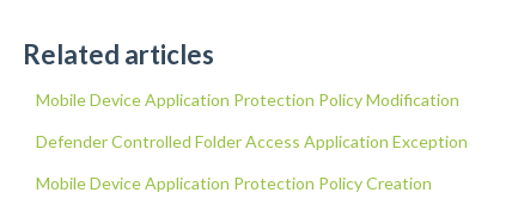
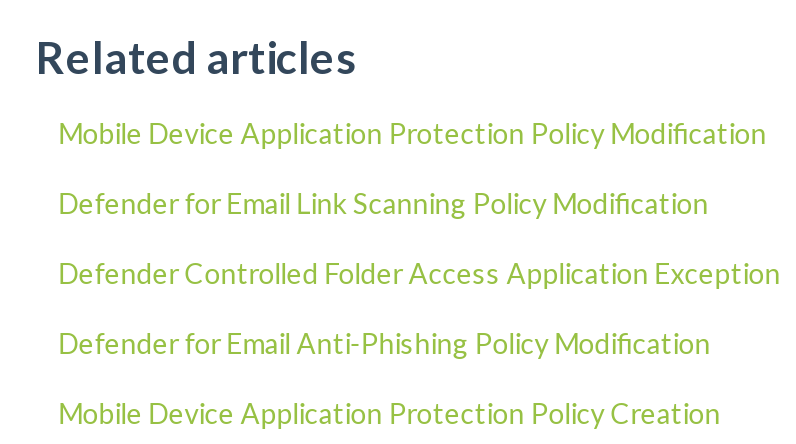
none -> [58,186,708,220] Defender for Email Link Scanning Policy Modification
none -> [58,326,710,360] Defender for Email Anti-Phishing Policy Modification

